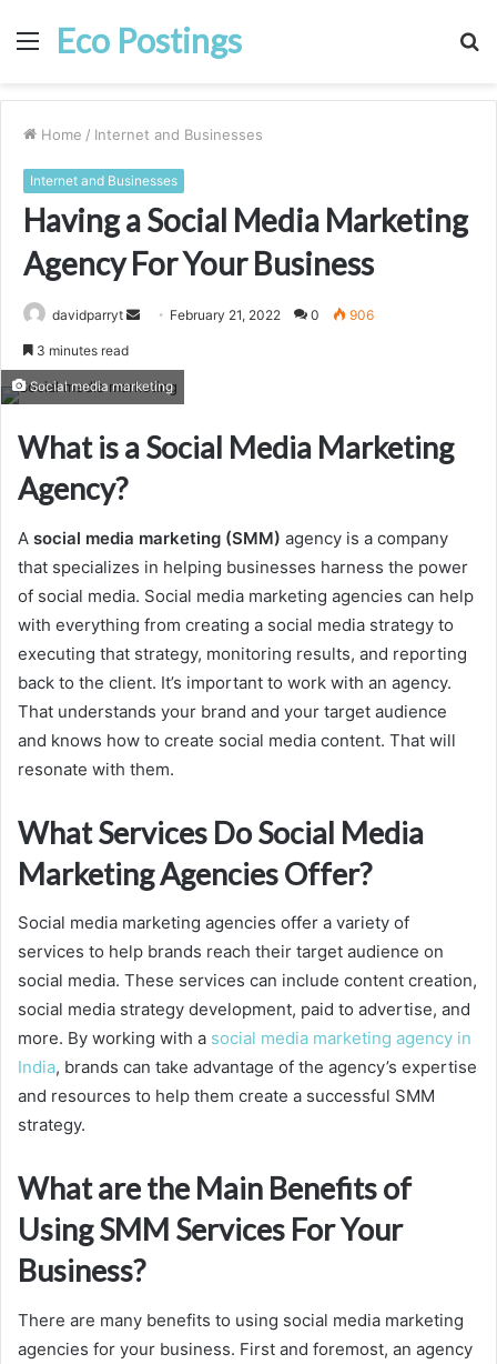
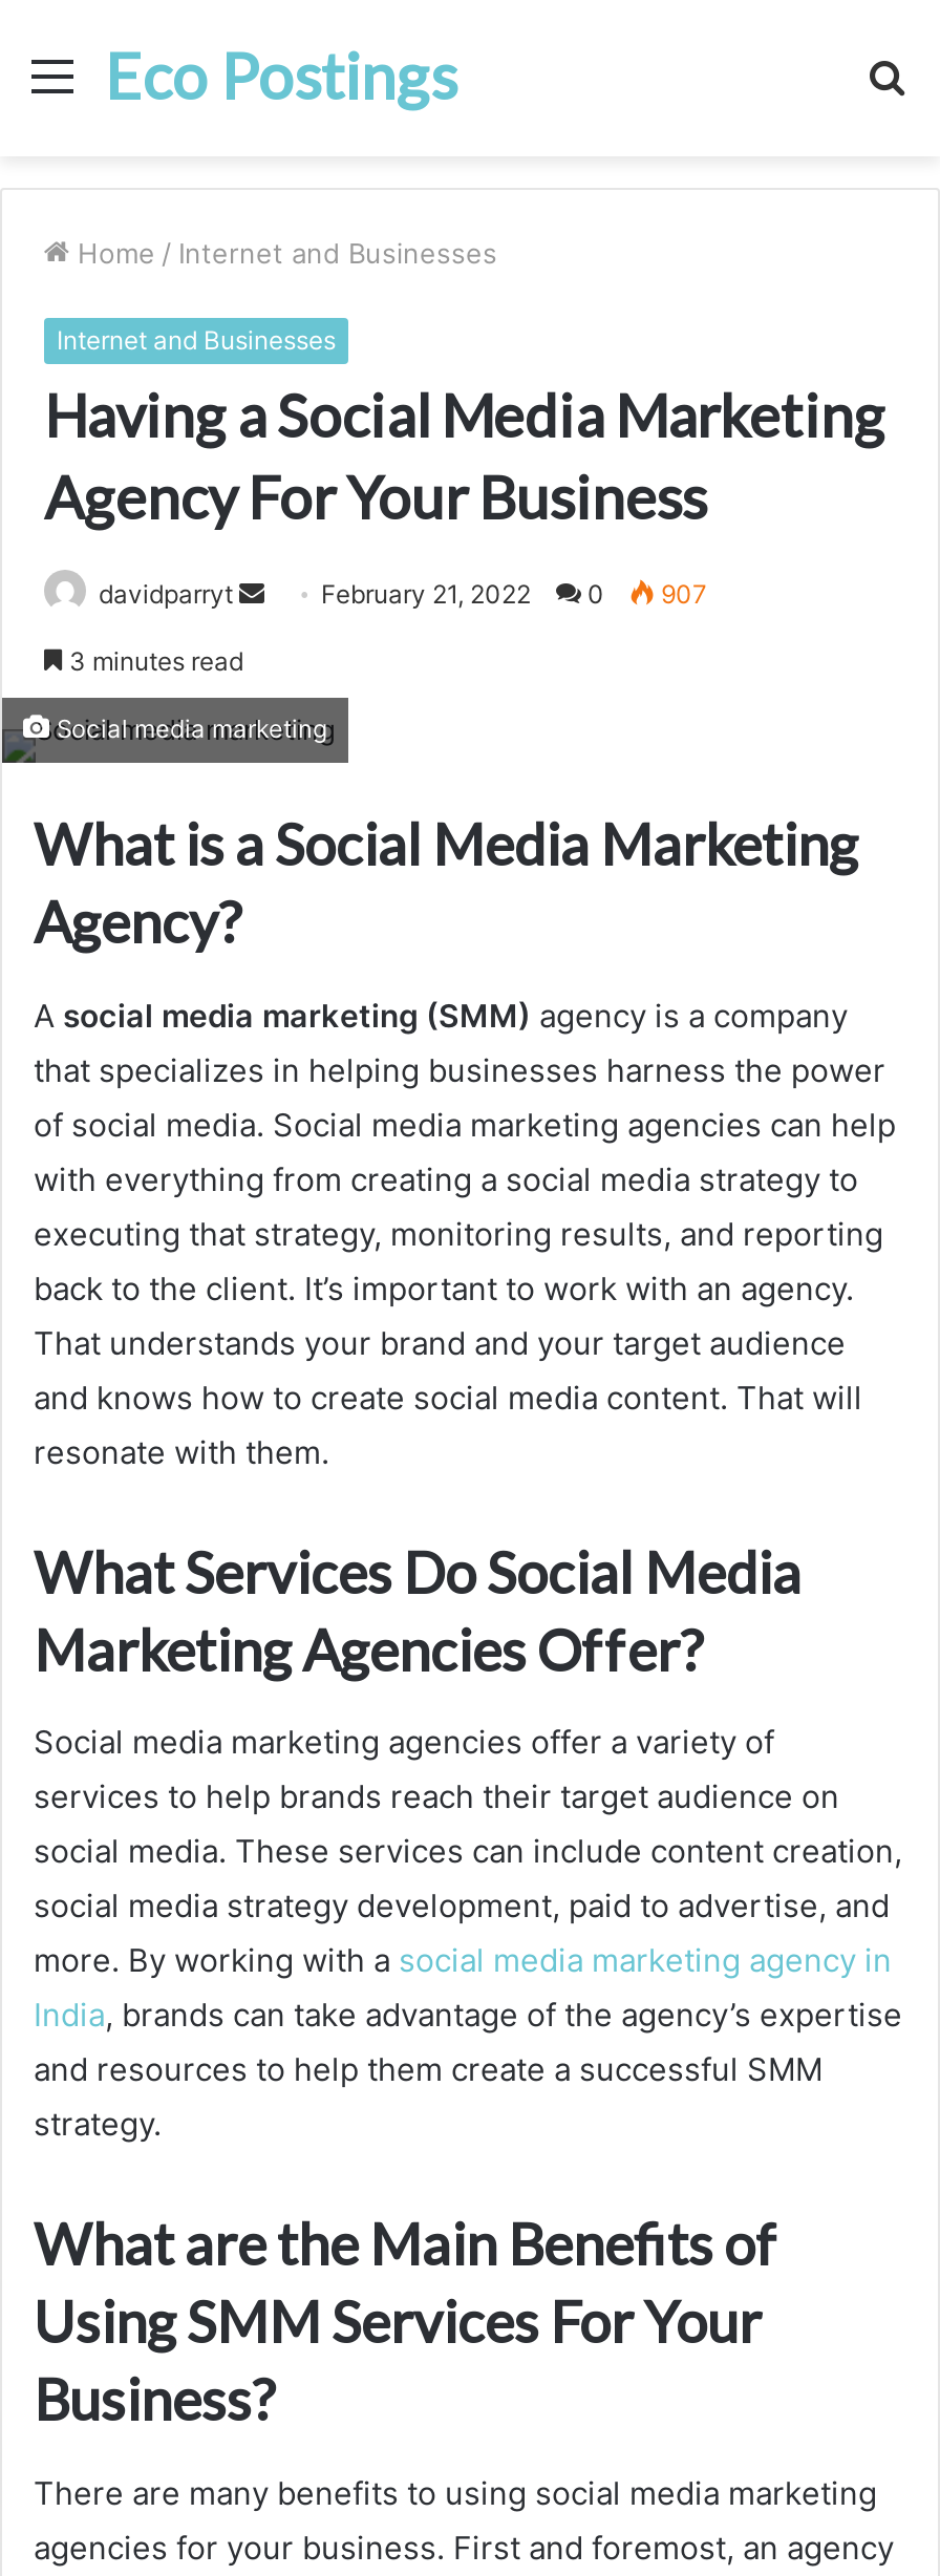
[346,307,374,323] 906 -> [655,578,707,610] 907

